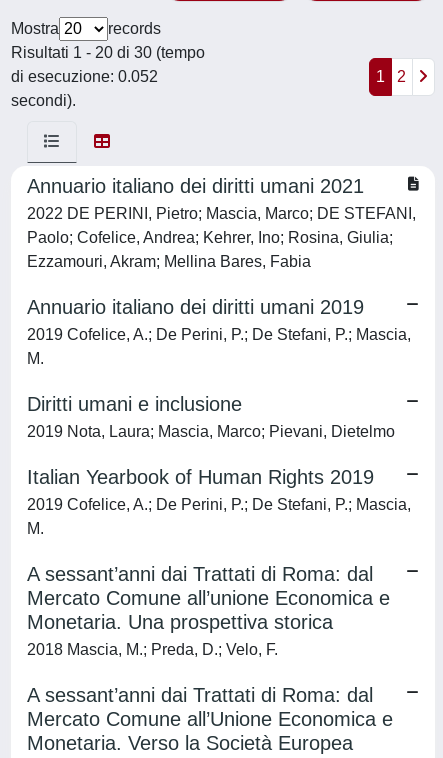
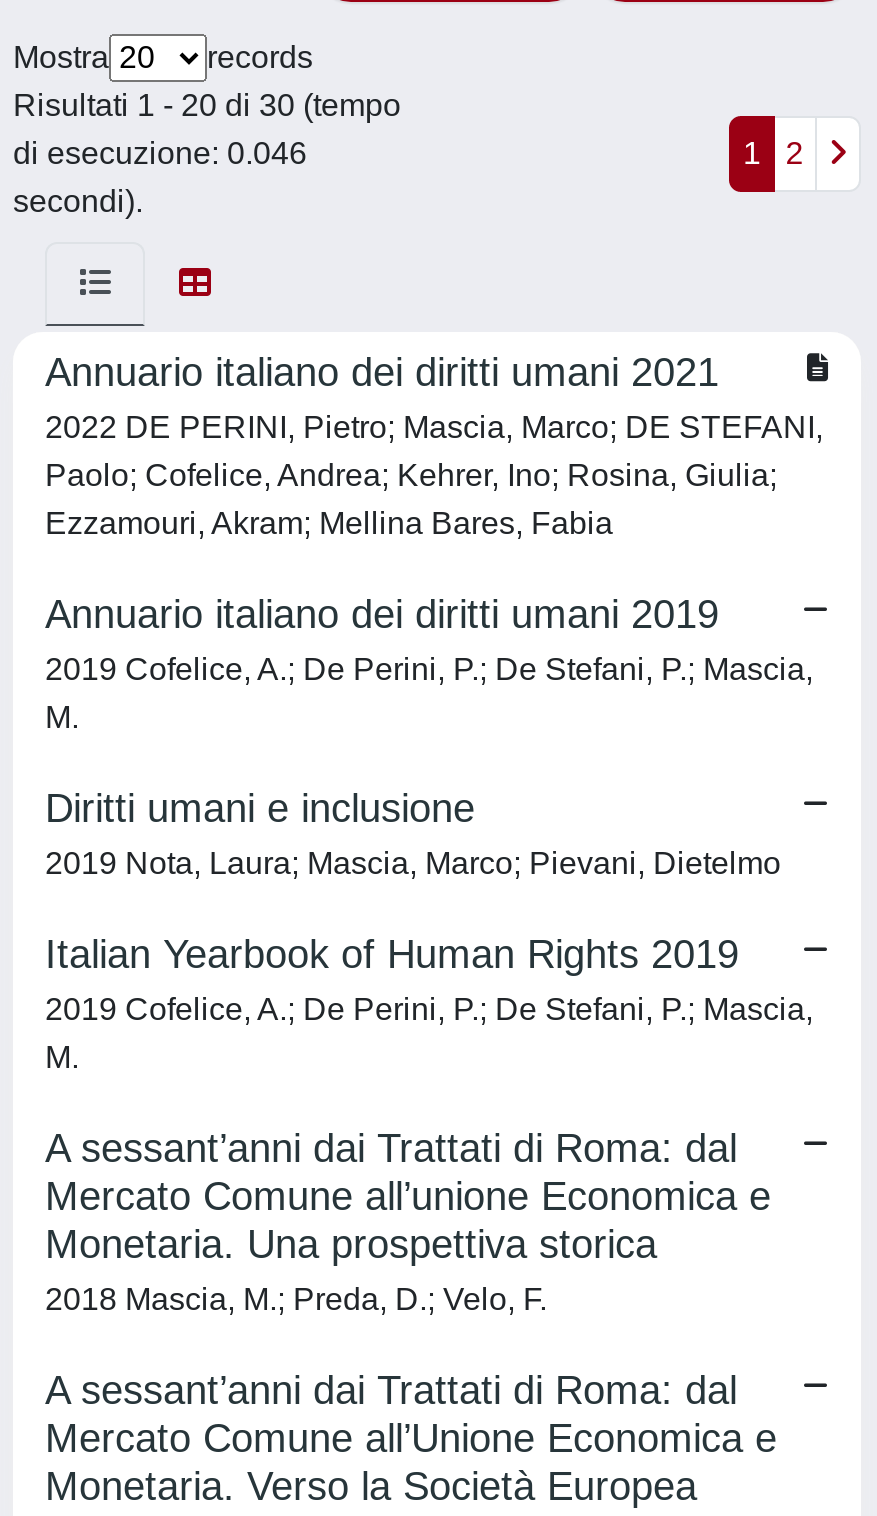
[11,68,158,85] di esecuzione: 0.052 -> [13,136,307,170] di esecuzione: 0.046

